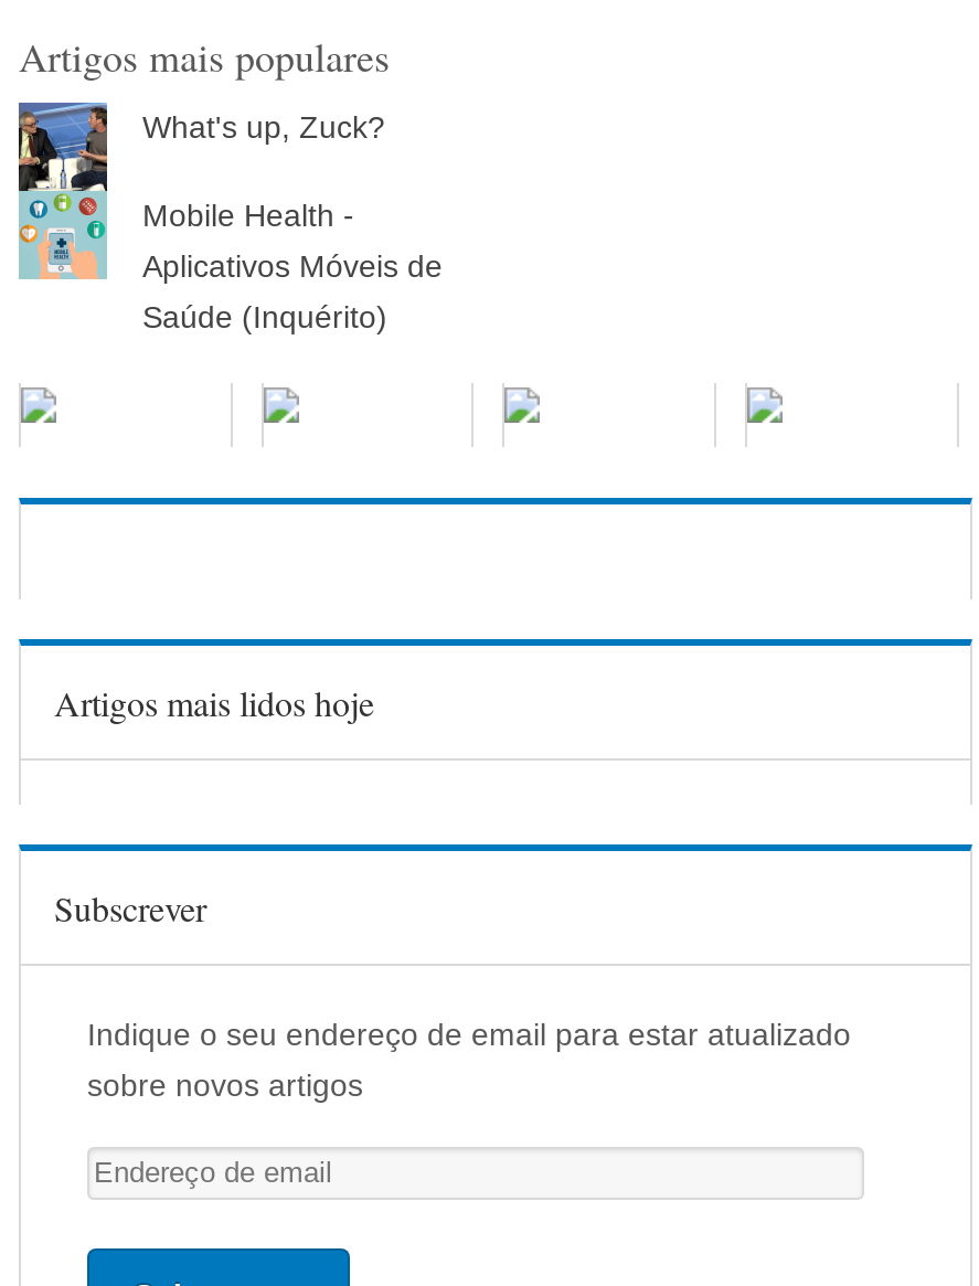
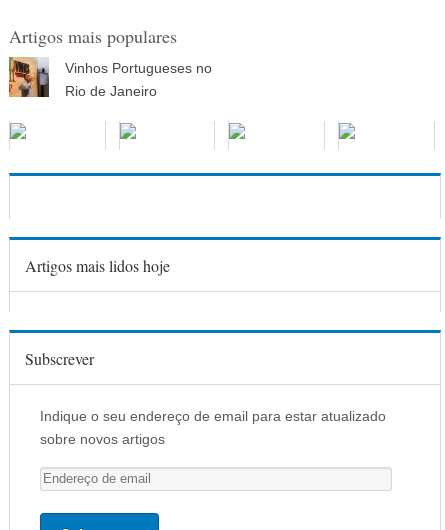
[17,100,443,335] [image] | What's up, Zuck? | Mobile Health - | Aplicativos Móveis de | Saúde (Inquérito) -> [8,56,212,99] [image] | Vinhos Portugueses no | Rio de Janeiro

